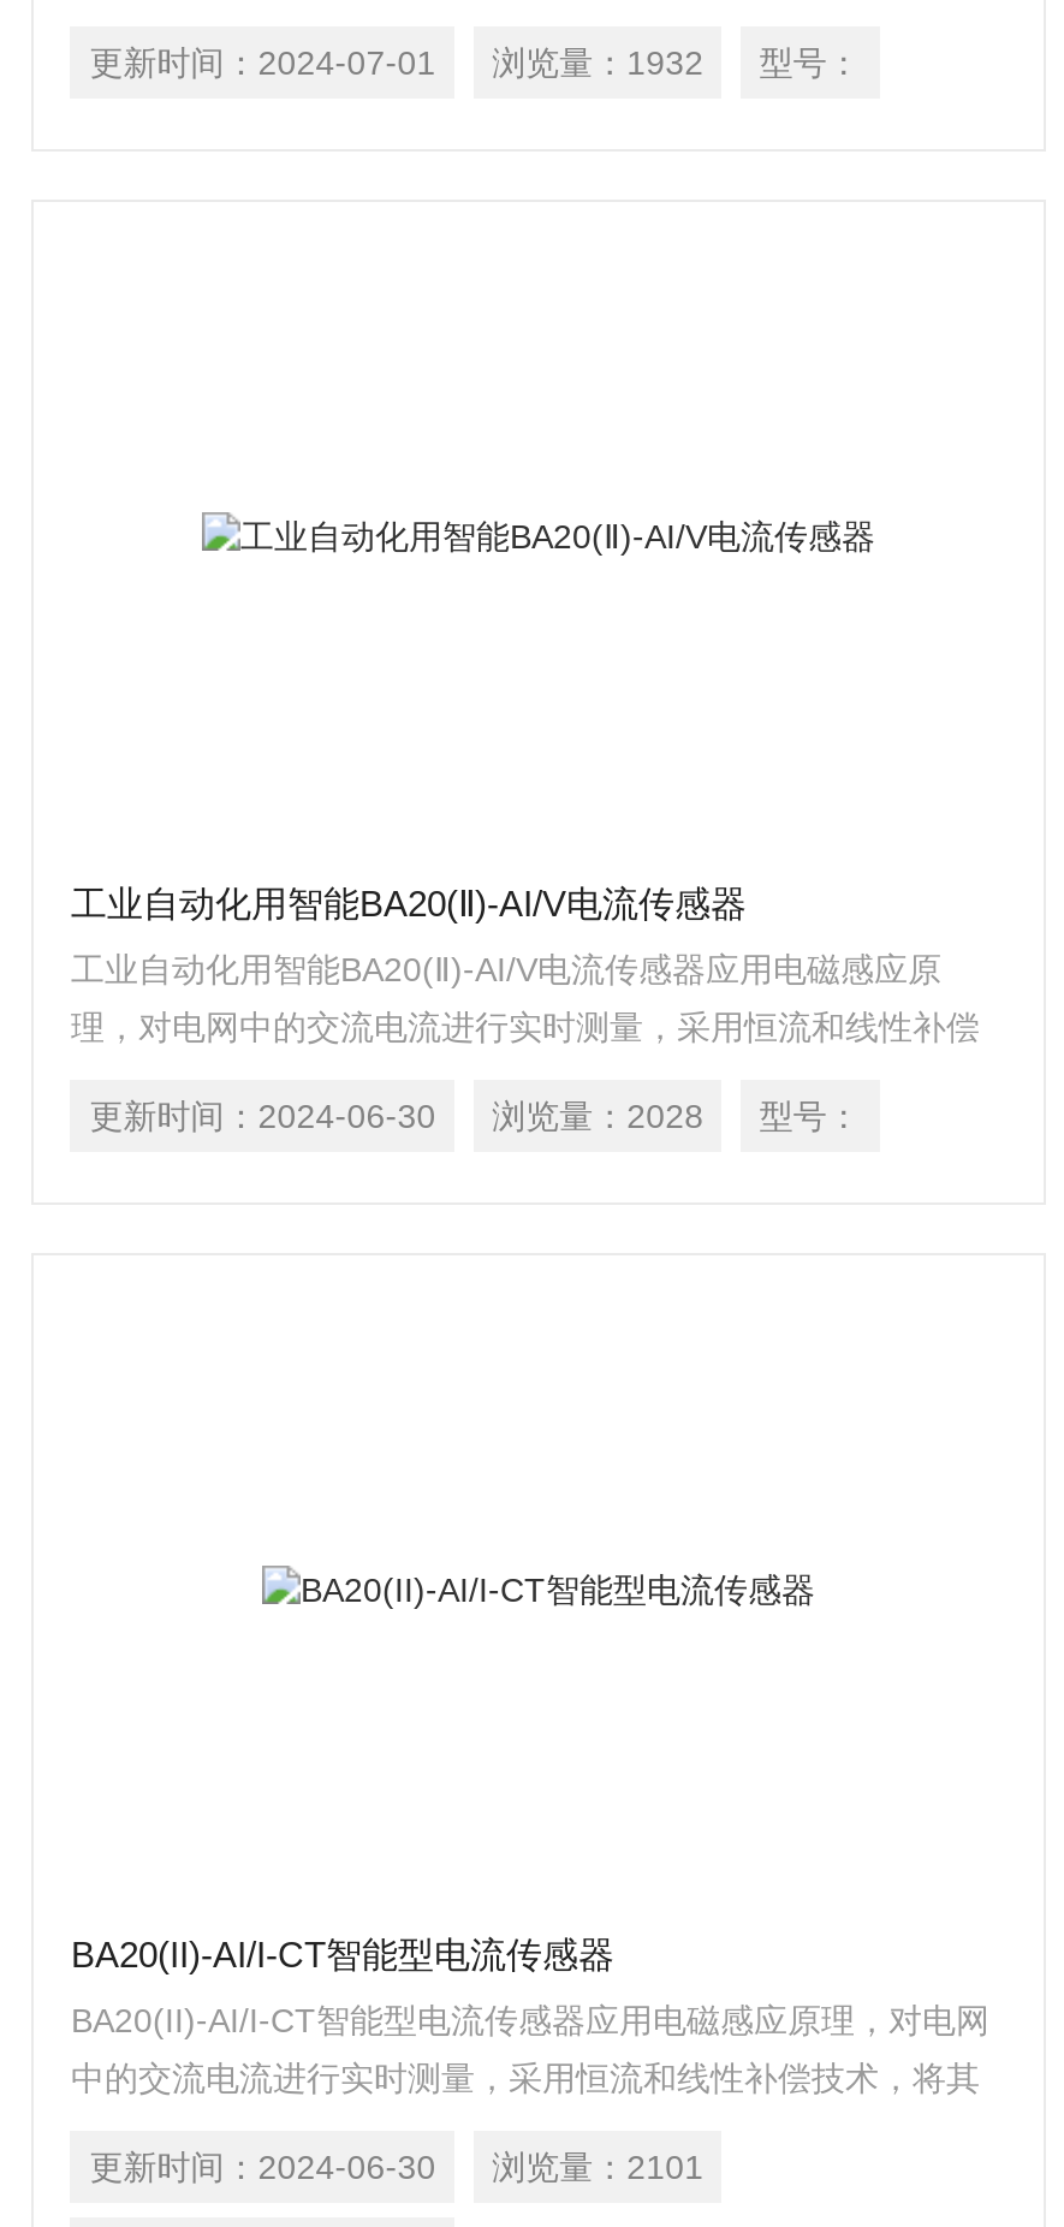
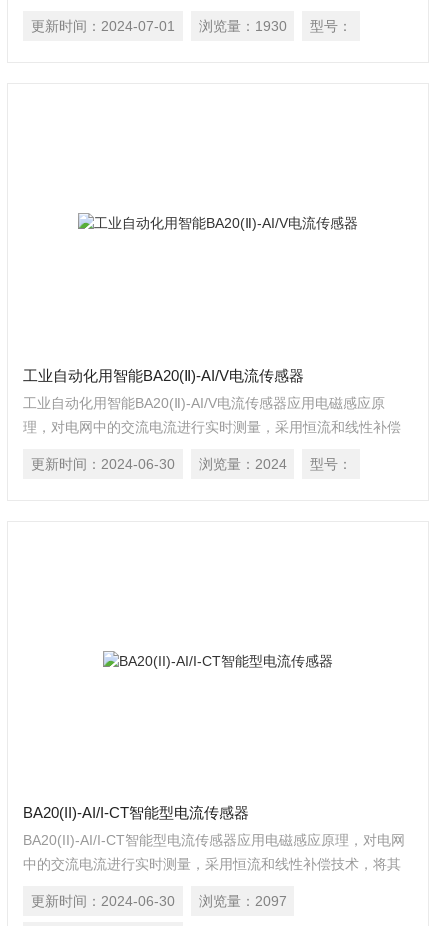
[89,43,861,82] 更新时间：2024-07-01 浏览量：1932 型号： -> [31,18,352,34] 更新时间：2024-07-01 浏览量：1930 型号：
[89,1096,861,1134] 更新时间：2024-06-30 浏览量：2028 型号： -> [31,456,352,472] 更新时间：2024-06-30 浏览量：2024 型号：
[89,2148,704,2187] 更新时间：2024-06-30 浏览量：2101 -> [31,893,287,909] 更新时间：2024-06-30 浏览量：2097

